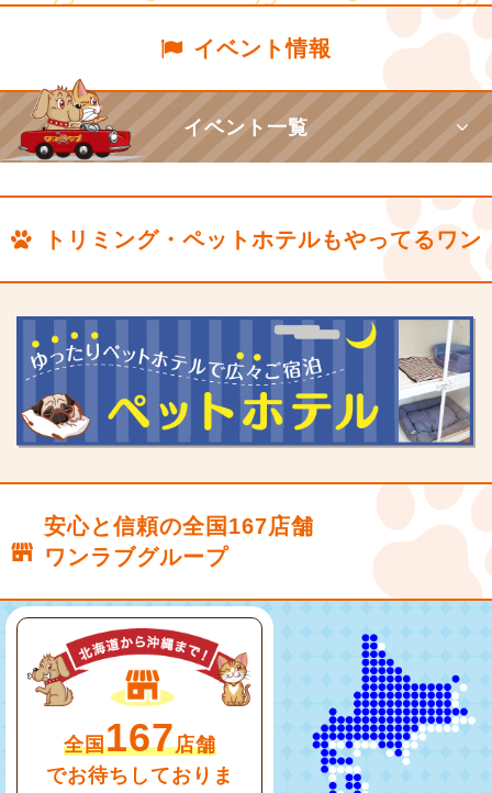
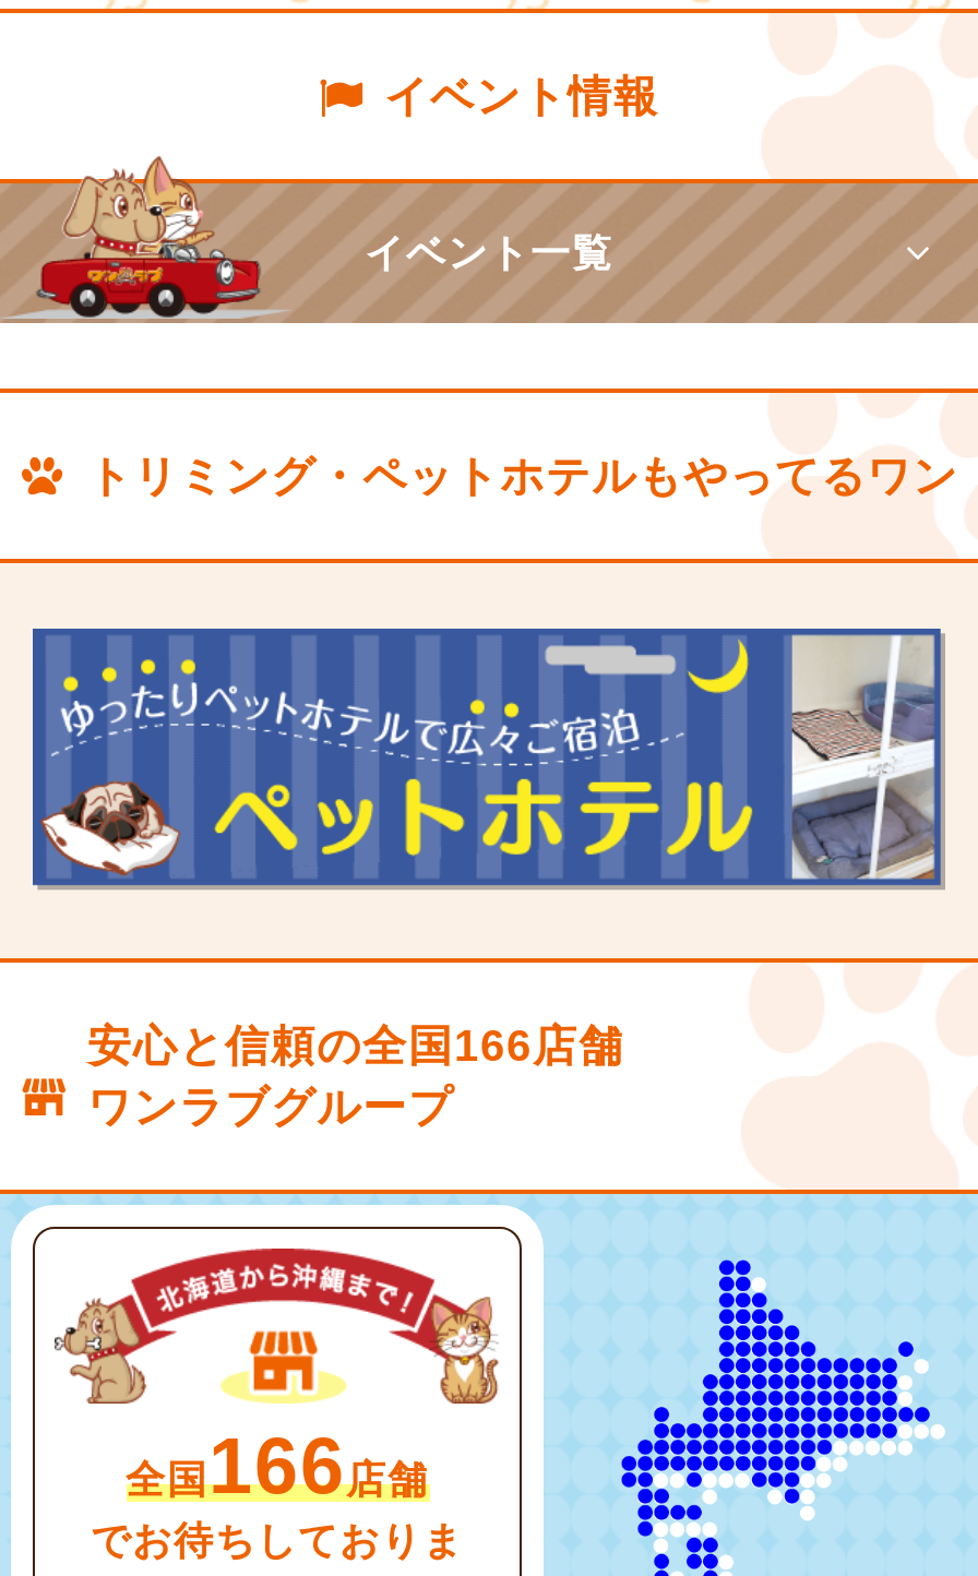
[44,514,314,539] 安心と信頼の全国167店舗 -> [87,1022,624,1070] 安心と信頼の全国166店舗
[63,716,216,760] 全国167店舗 -> [126,1423,429,1511] 全国166店舗

